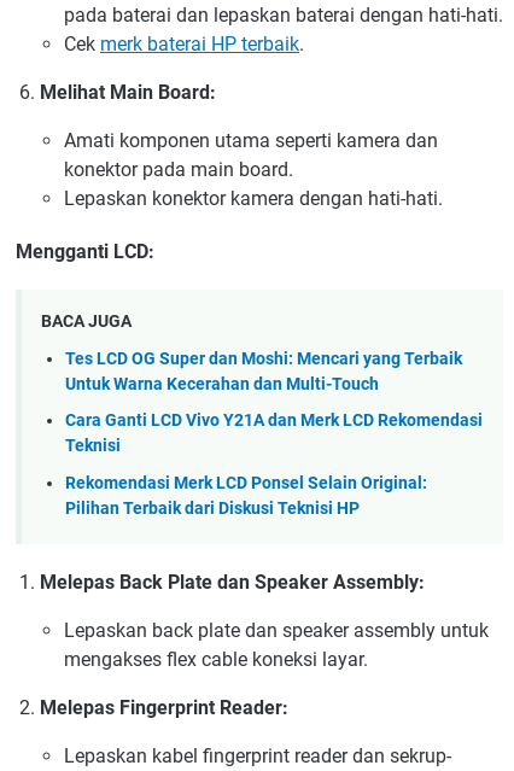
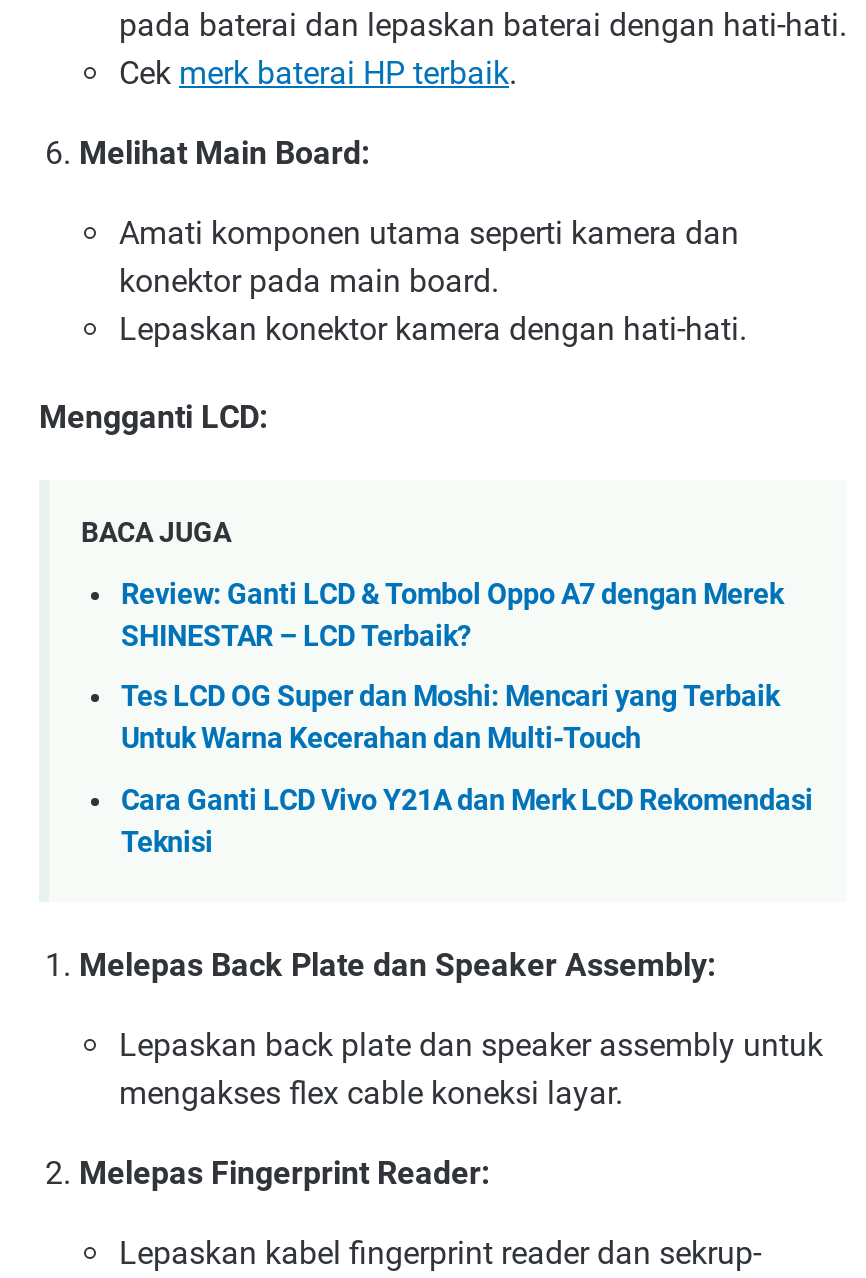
none -> [121,577,783,653] Review: Ganti LCD & Tombol Oppo A7 dengan Merek | SHINESTAR – LCD Terbaik?
moved [65,348,483,456] -> [121,681,813,860]: Tes LCD OG Super dan Moshi: Mencari yang Terbaik | Untuk Warna Kecerahan dan Multi-Touch | Cara Ganti LCD Vivo Y21A dan Merk LCD Rekomendasi | Teknisi
[65,473,427,519] Rekomendasi Merk LCD Ponsel Selain Original: | Pilihan Terbaik dari Diskusi Teknisi HP -> none

